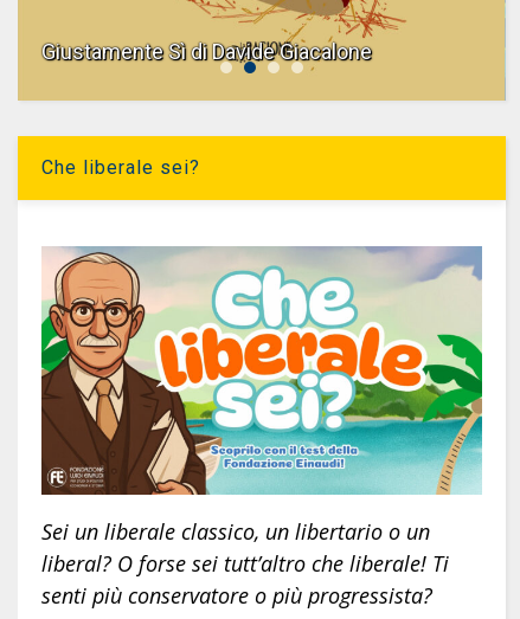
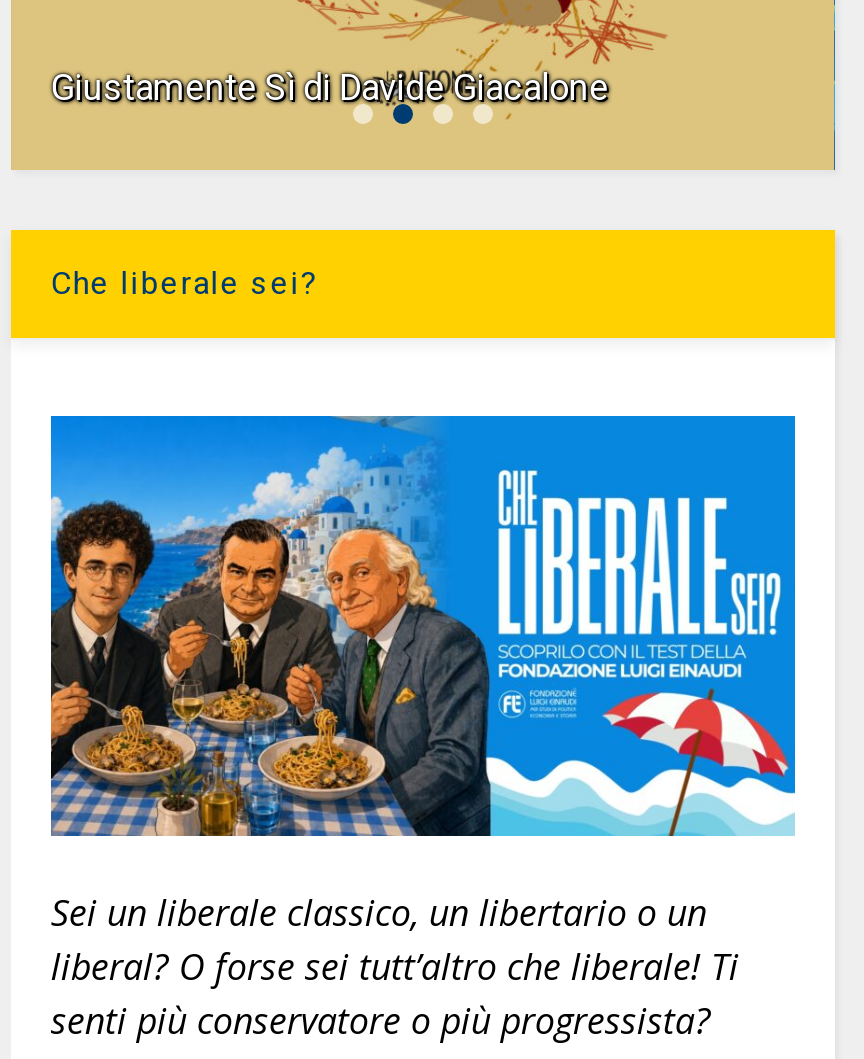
[40,246,483,496] [image] -> [49,414,797,838] [image]

